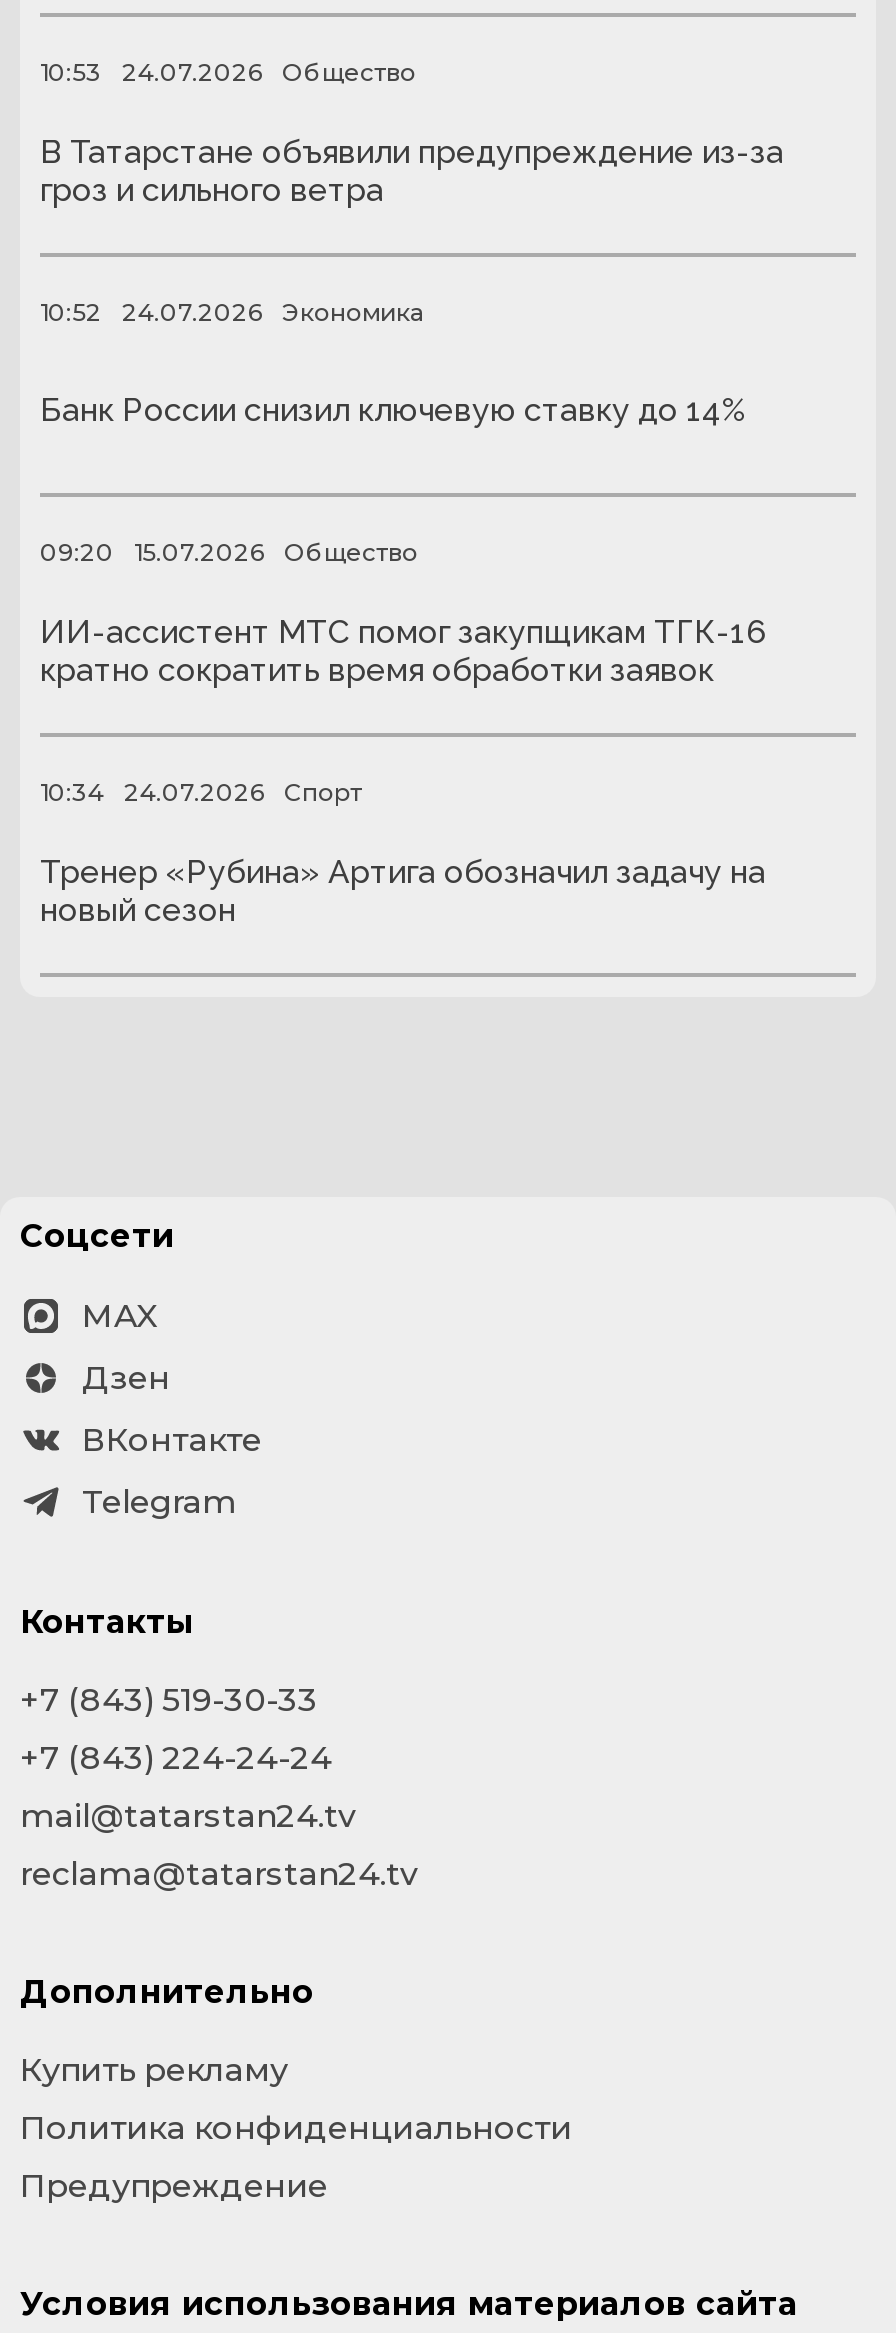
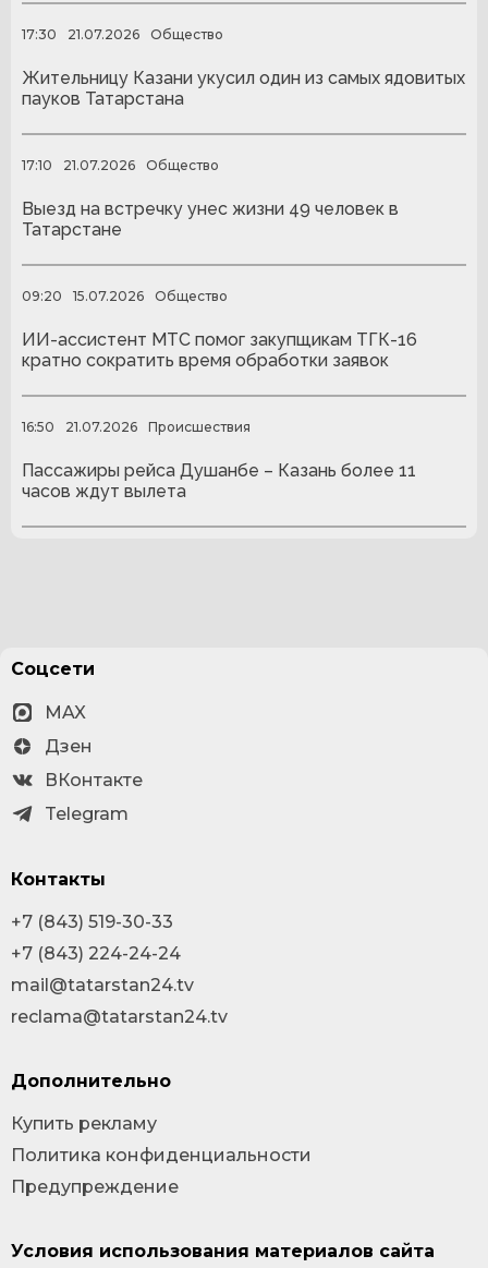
[40,57,262,87] 10:53 | 24.07.2026 -> [22,26,139,43] 17:30 | 21.07.2026
[40,132,784,208] В Татарстане объявили предупреждение из-за | гроз и сильного ветра -> [22,67,465,109] Жительницу Казани укусил один из самых ядовитых | пауков Татарстана
[40,297,424,327] 10:52 | 24.07.2026 | Экономика -> [22,157,219,174] 17:10 | 21.07.2026 | Общество
[40,391,746,429] Банк России снизил ключевую ставку до 14% -> [22,198,399,240] Выезд на встречку унес жизни 49 человек в | Татарстане
[40,777,362,807] 10:34 | 24.07.2026 | Спорт -> [22,419,251,435] 16:50 | 21.07.2026 | Происшествия
[40,852,766,928] Тренер «Рубина» Артига обозначил задачу на | новый сезон -> [22,460,416,501] Пассажиры рейса Душанбе – Казань более 11 | часов ждут вылета

